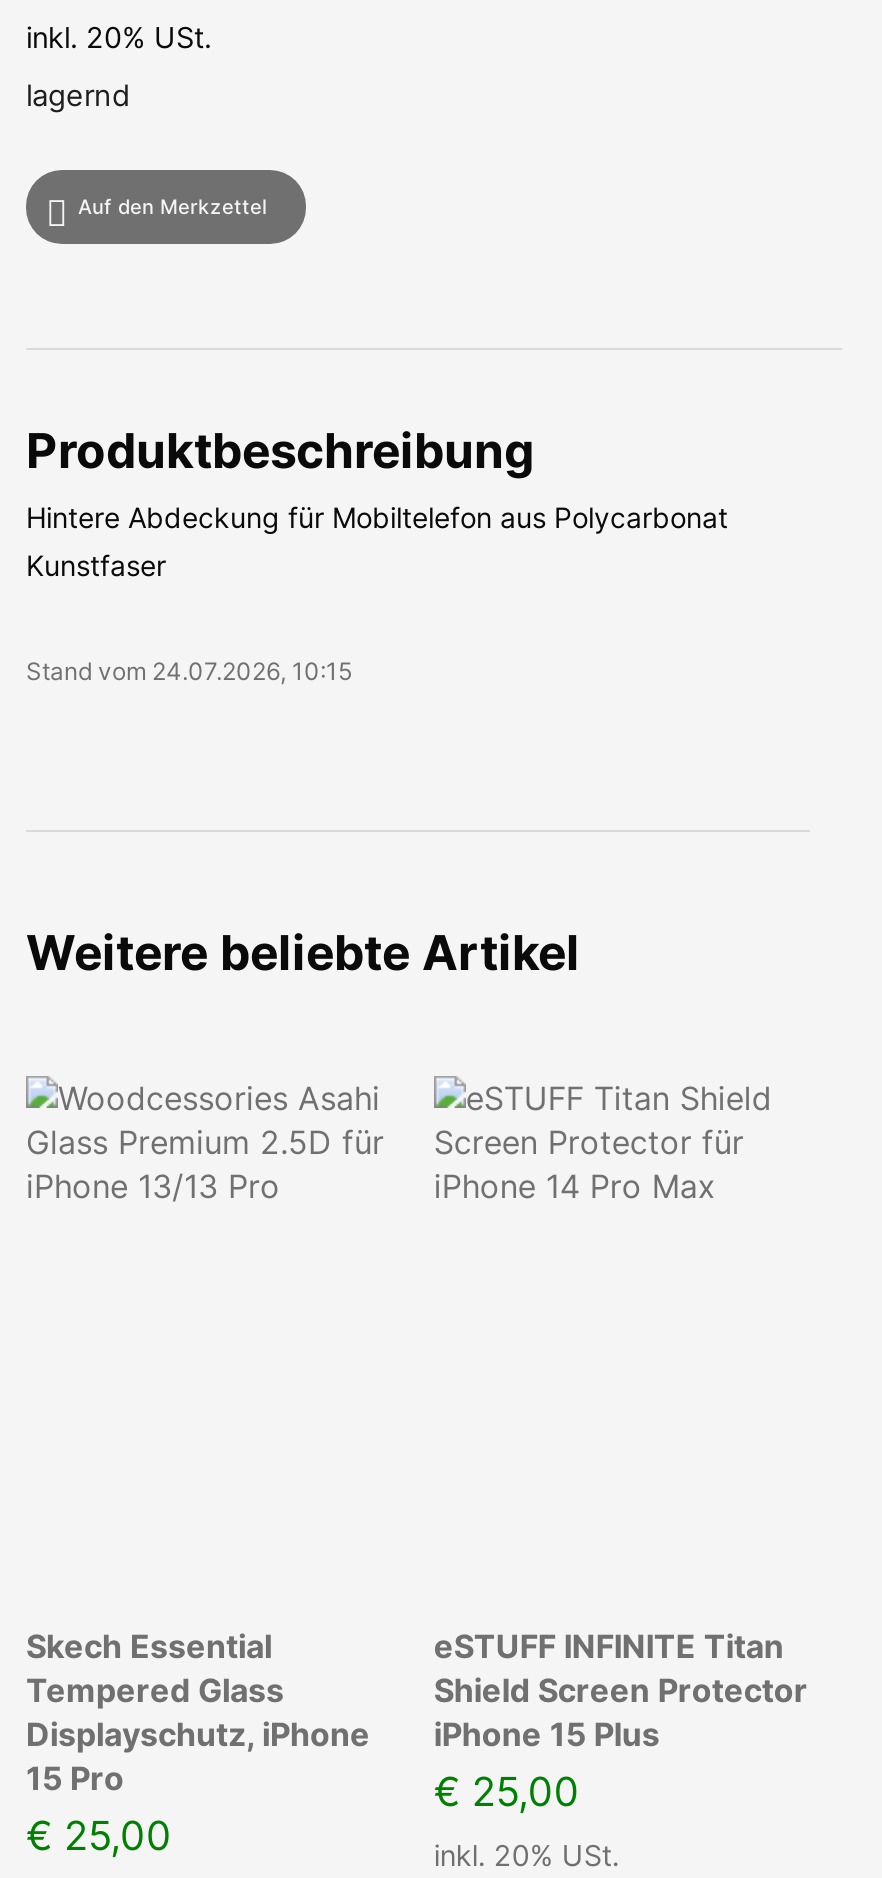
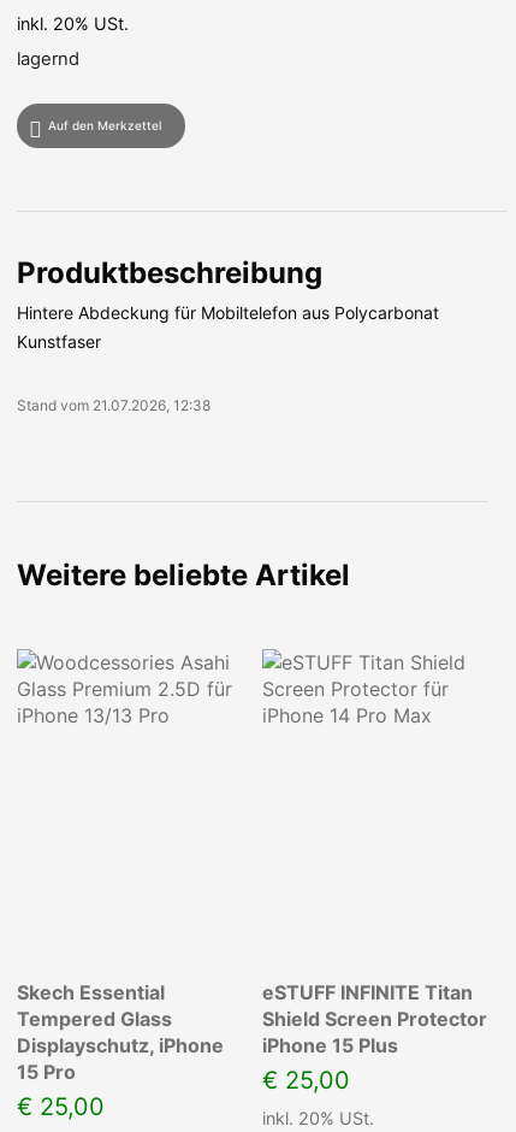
[26,656,352,686] Stand vom 24.07.2026, 10:15 -> [17,396,210,414] Stand vom 21.07.2026, 12:38

